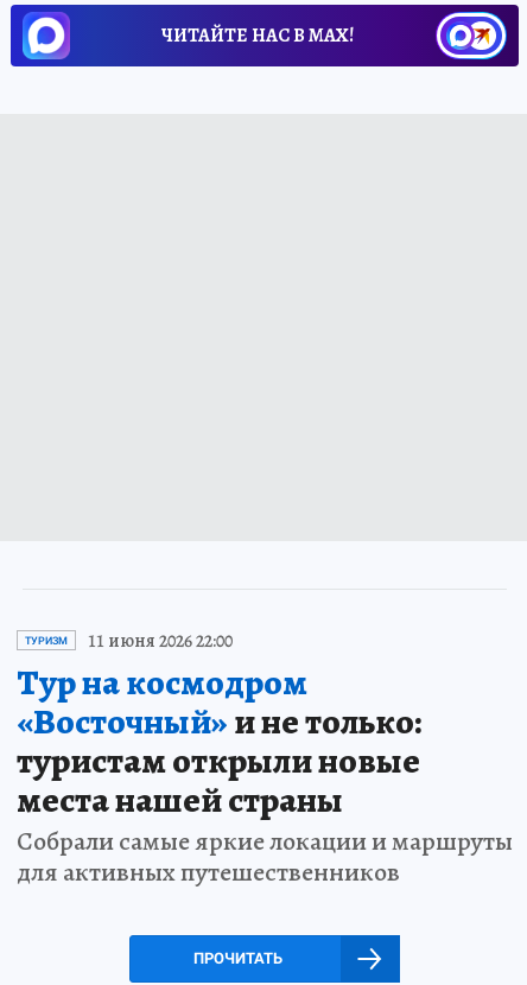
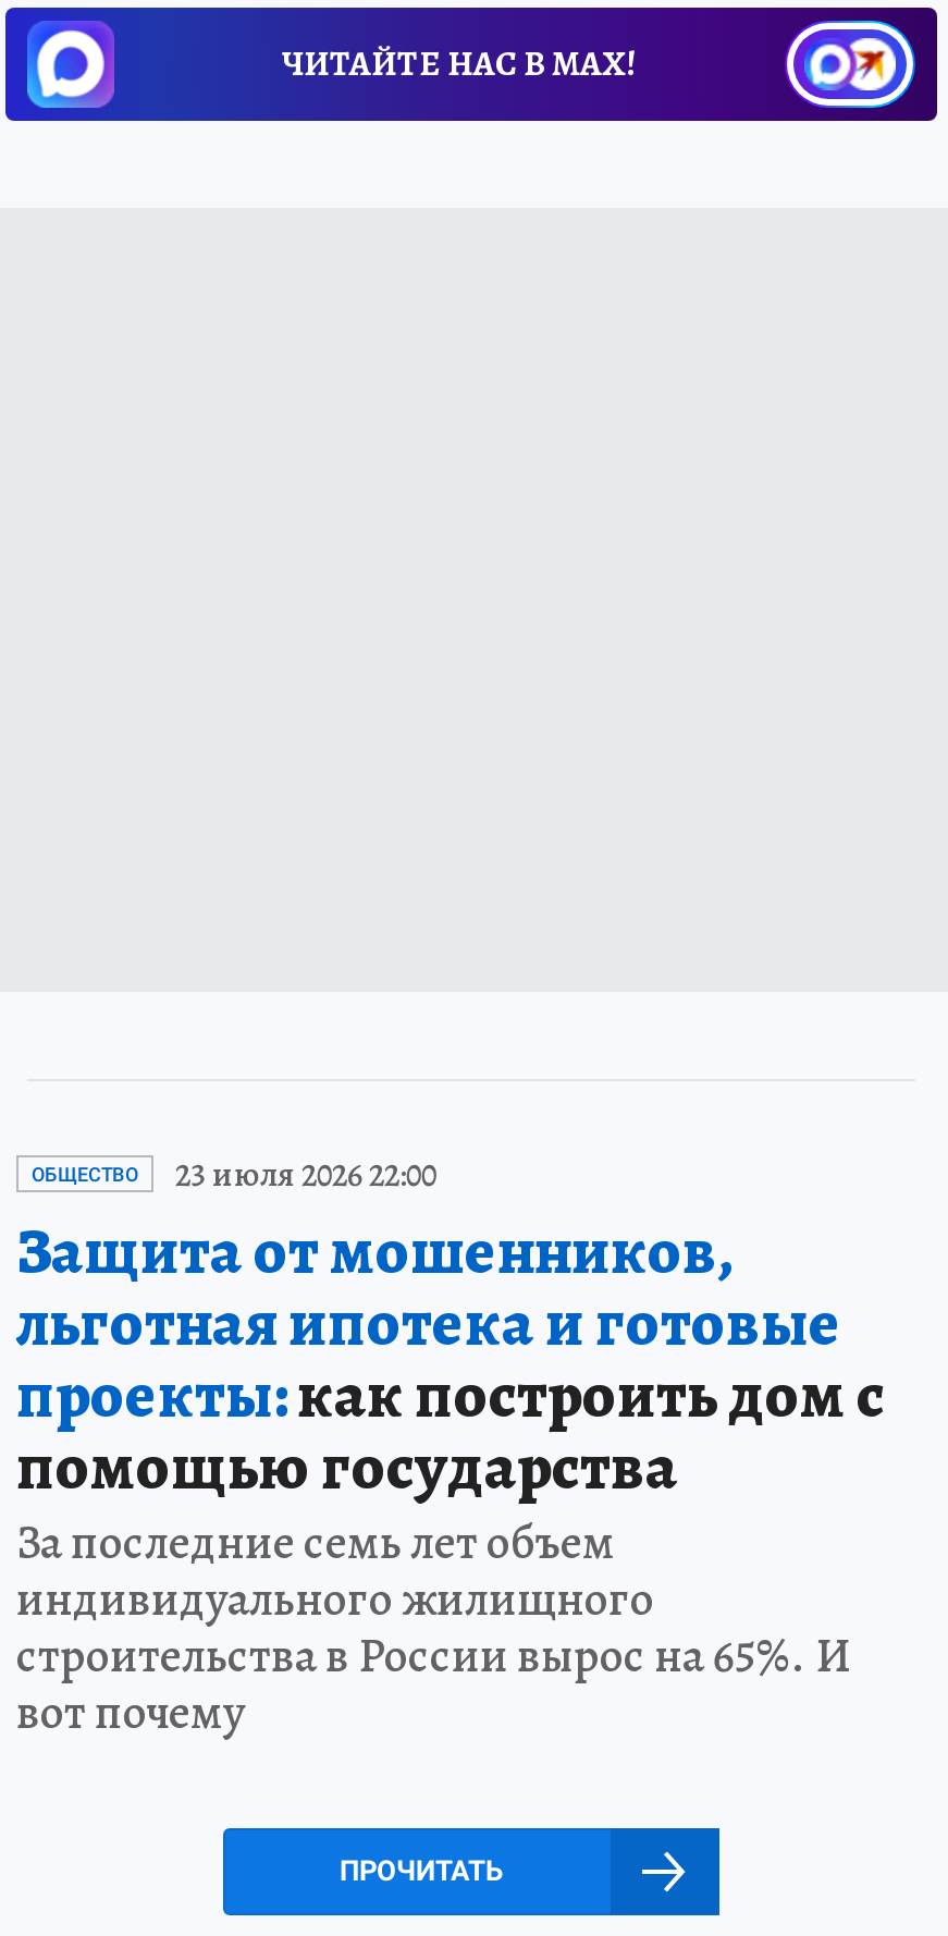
[17,627,513,890] ТУРИЗМ | 11 июня 2026 22:00 | Тур на космодром | «Восточный»и не только: | туристам открыли новые | места нашей страны | Собрали самые яркие локации и маршруты | для активных путешественников -> [16,1150,885,1745] ОБЩЕСТВО | 23 июля 2026 22:00 | Защита от мошенников, | льготная ипотека и готовые | проекты:как построить дом с | помощью государства | За последние семь лет объем | индивидуального жилищного | строительства в России вырос на 65%. И | вот почему

